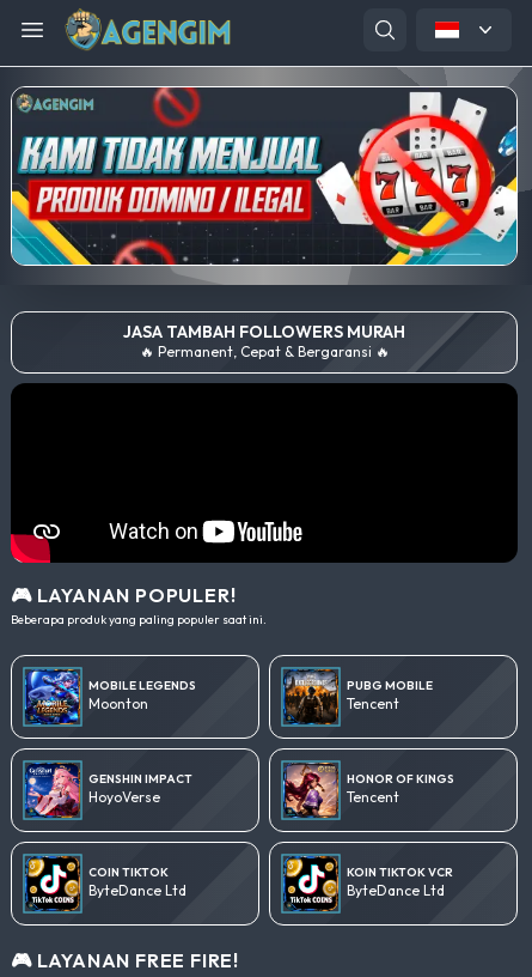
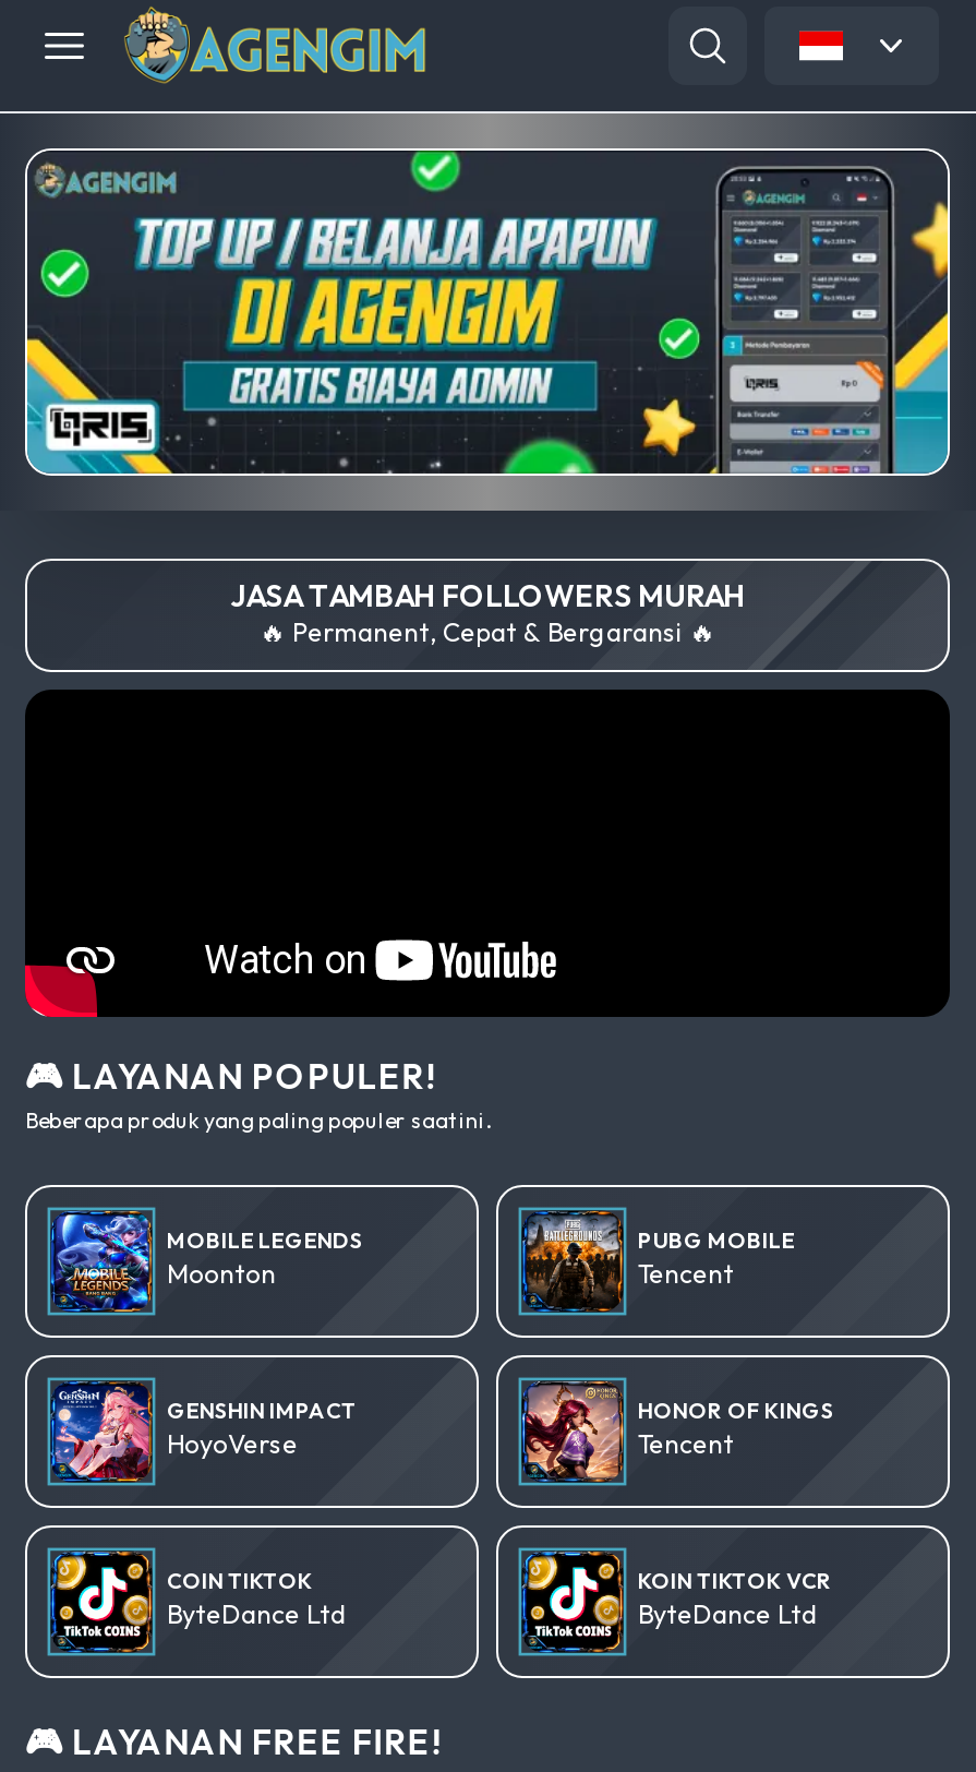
[17,69,528,266] [image] -> [38,116,969,476] [image]

